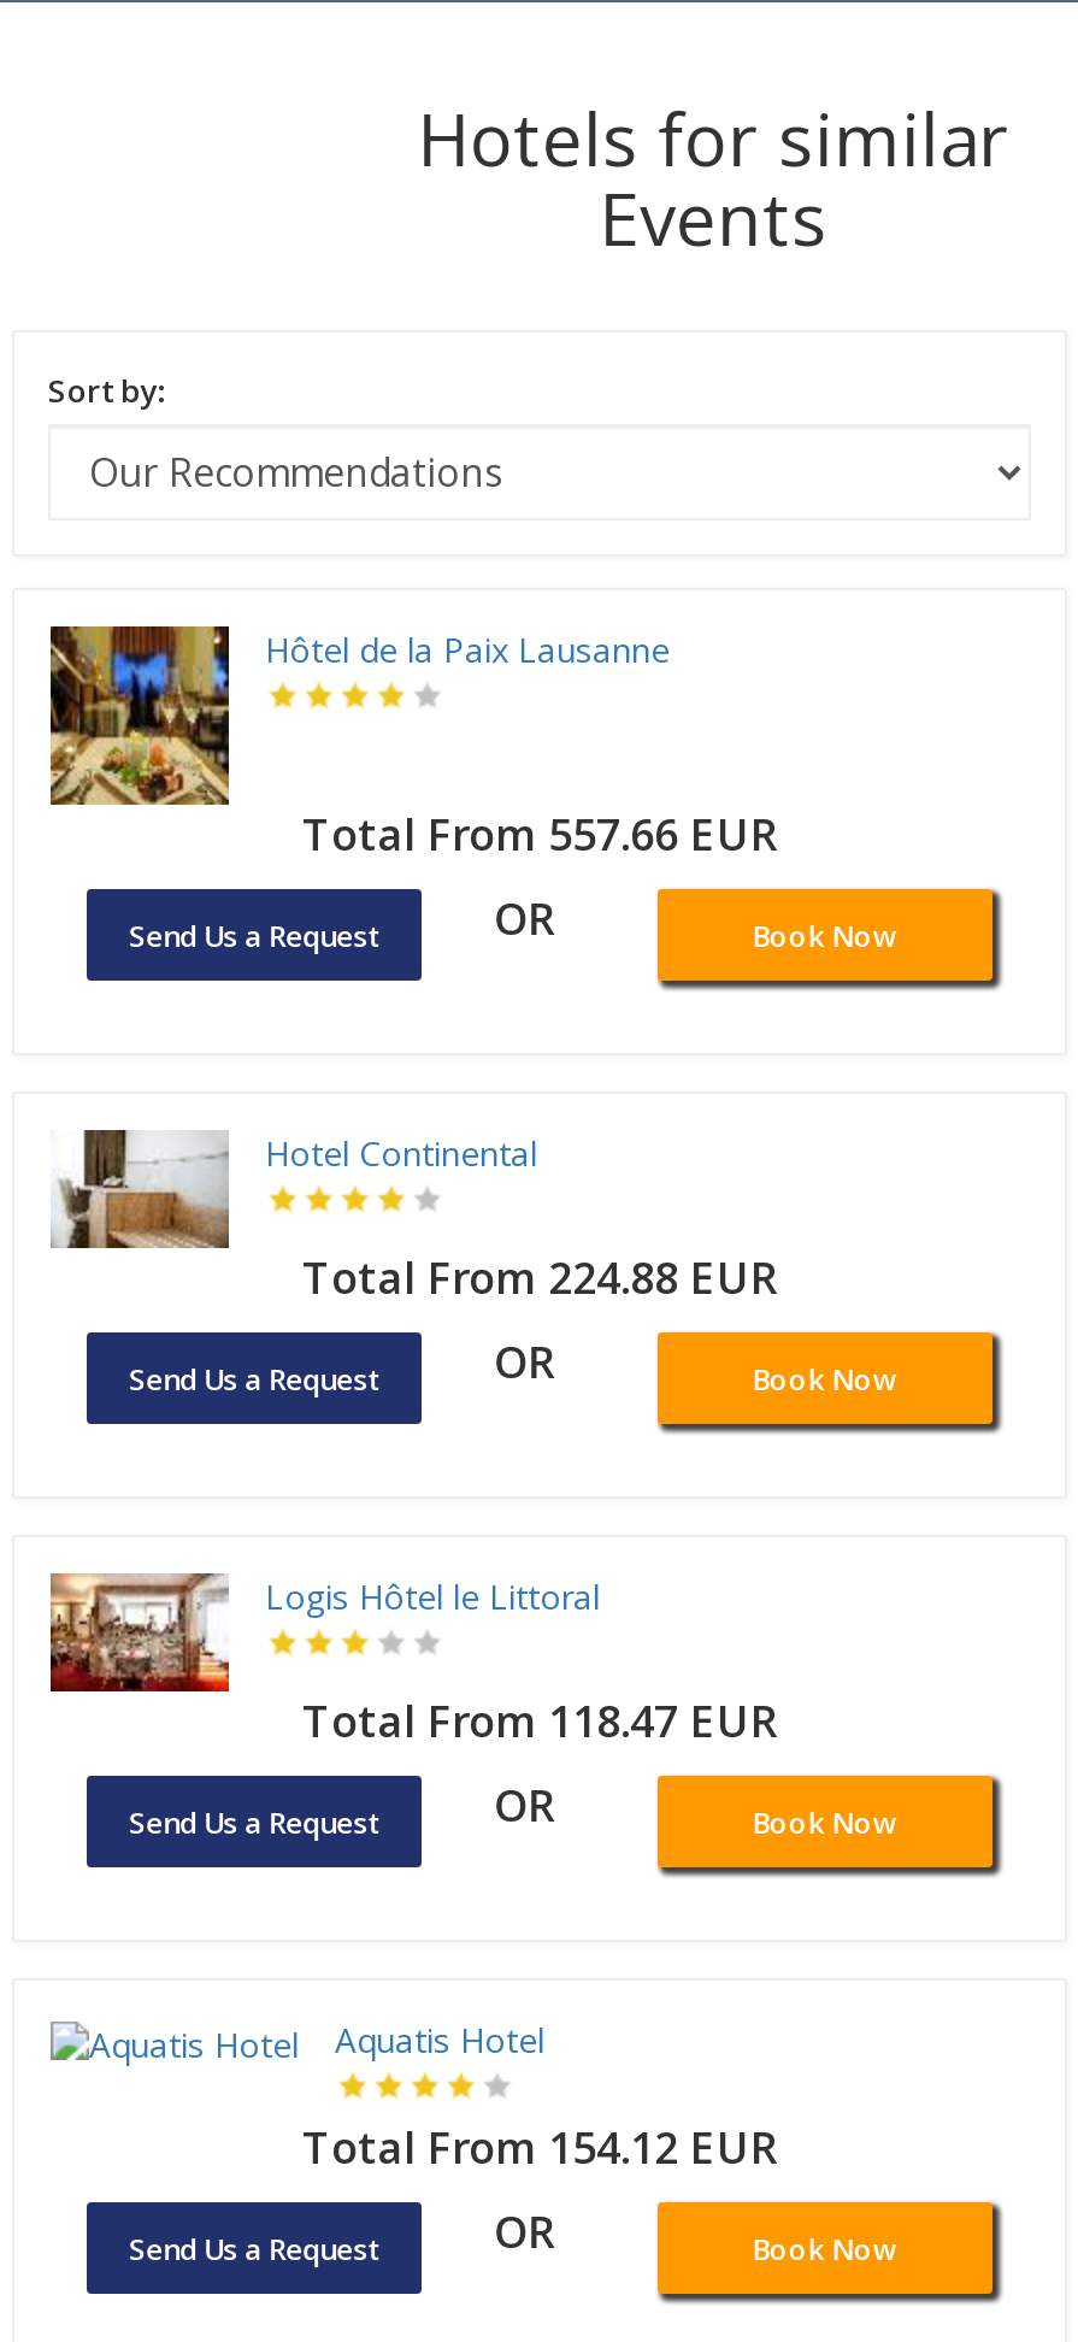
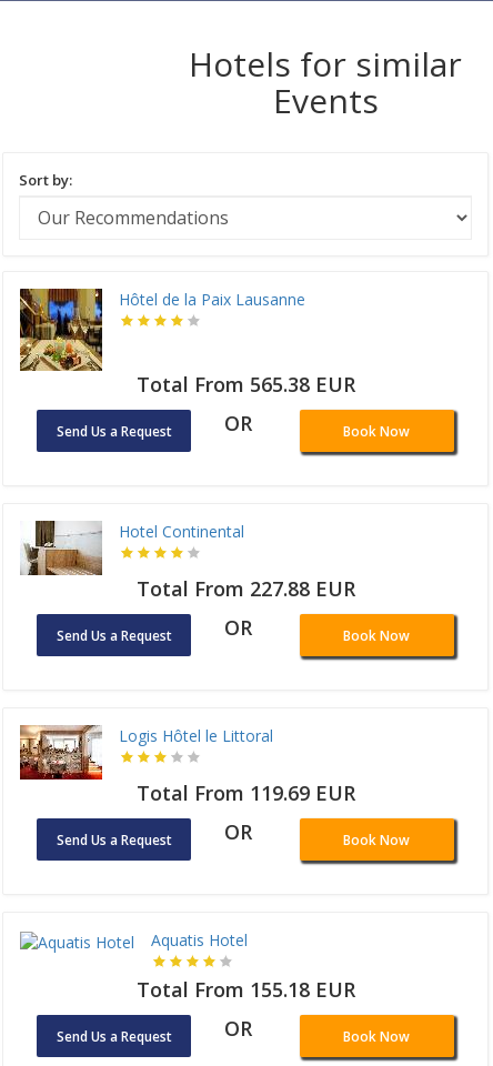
[302,805,777,863] Total From 557.66 EUR -> [136,371,355,398] Total From 565.38 EUR
[302,1249,777,1307] Total From 224.88 EUR -> [136,576,355,602] Total From 227.88 EUR
[302,1692,777,1750] Total From 118.47 EUR -> [136,780,355,806] Total From 119.69 EUR
[302,2119,777,2176] Total From 154.12 EUR -> [136,976,355,1003] Total From 155.18 EUR

